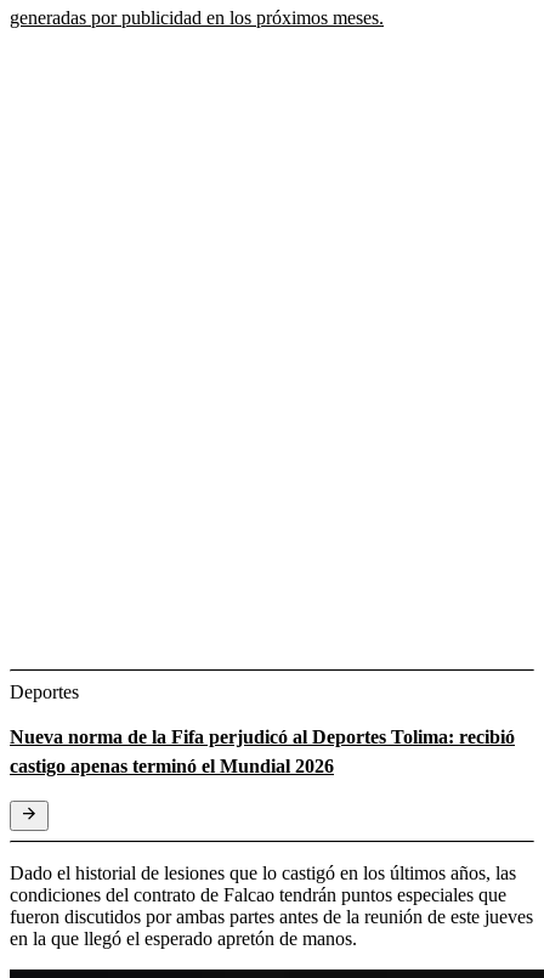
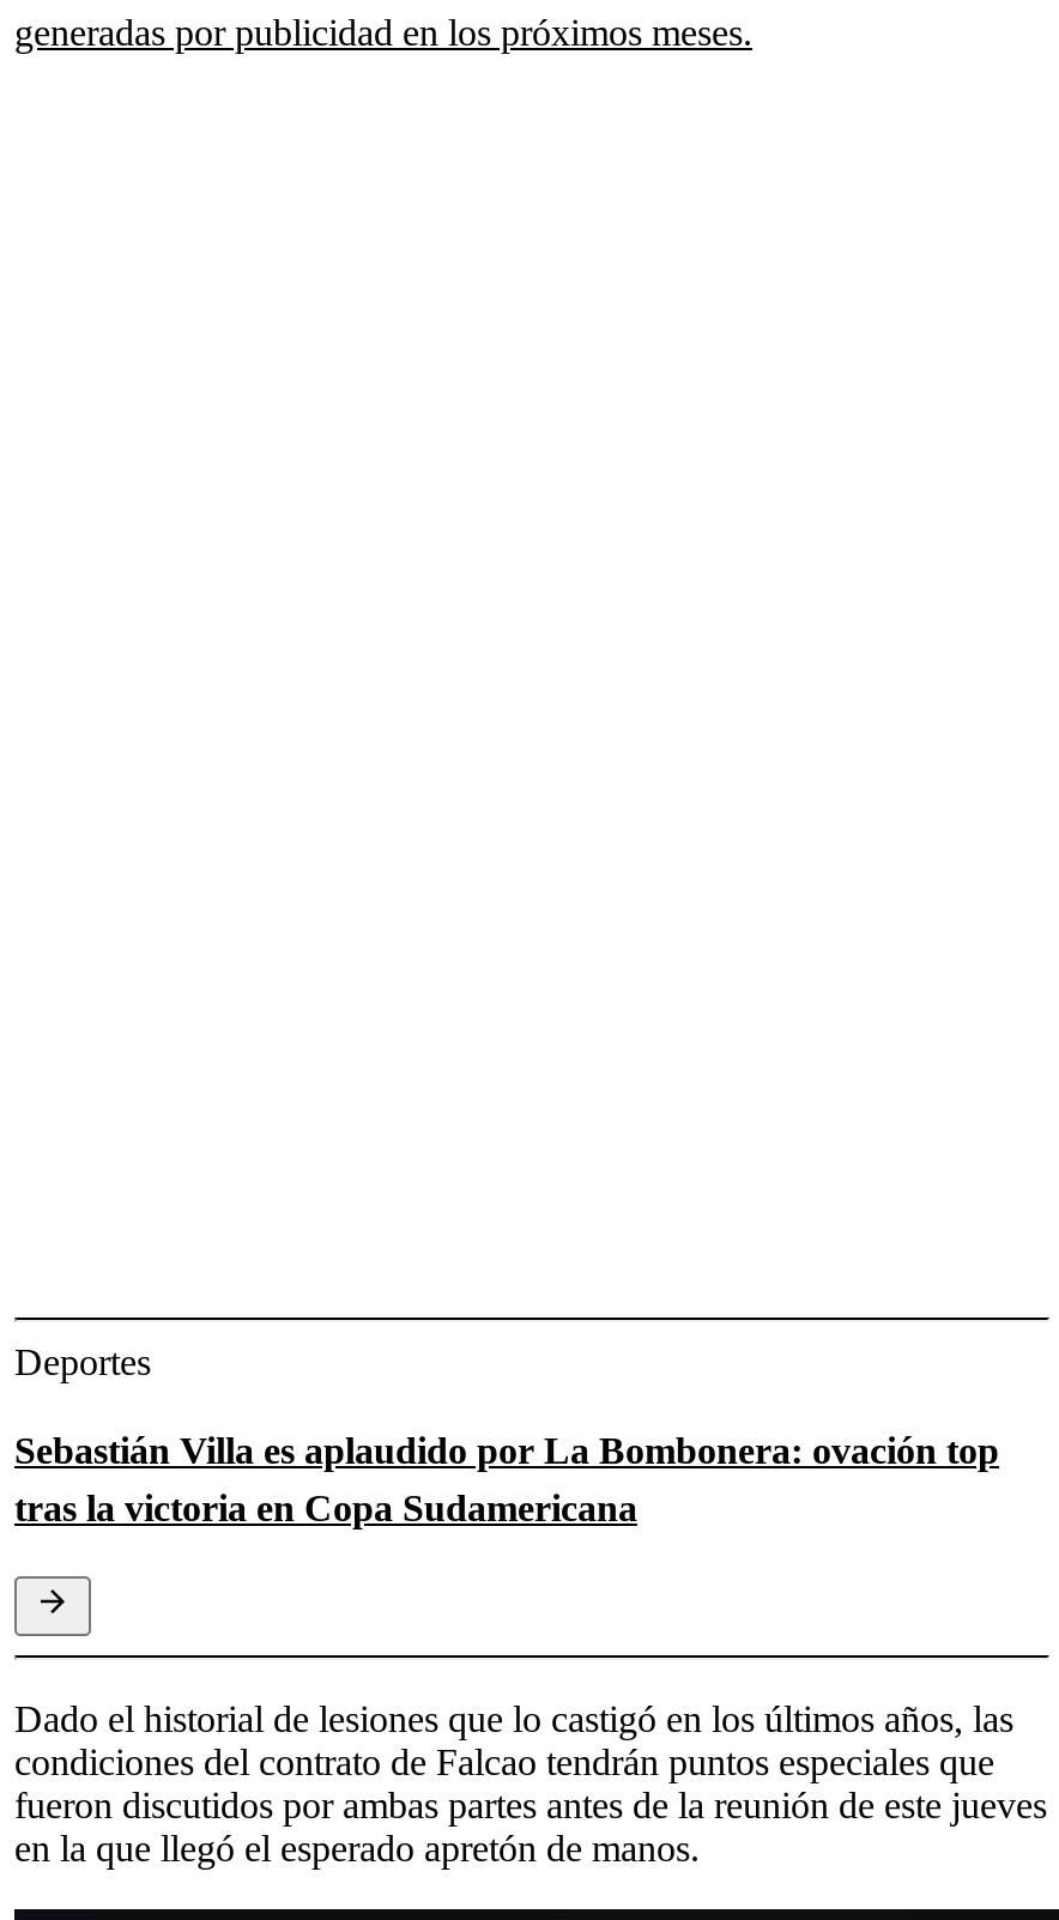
[10,726,515,776] Nueva norma de la Fifa perjudicó al Deportes Tolima: recibió | castigo apenas terminó el Mundial 2026 -> [14,1429,999,1527] Sebastián Villa es aplaudido por La Bombonera: ovación top | tras la victoria en Copa Sudamericana

